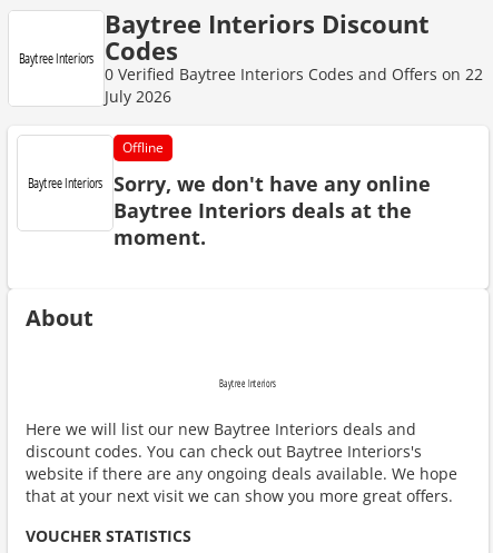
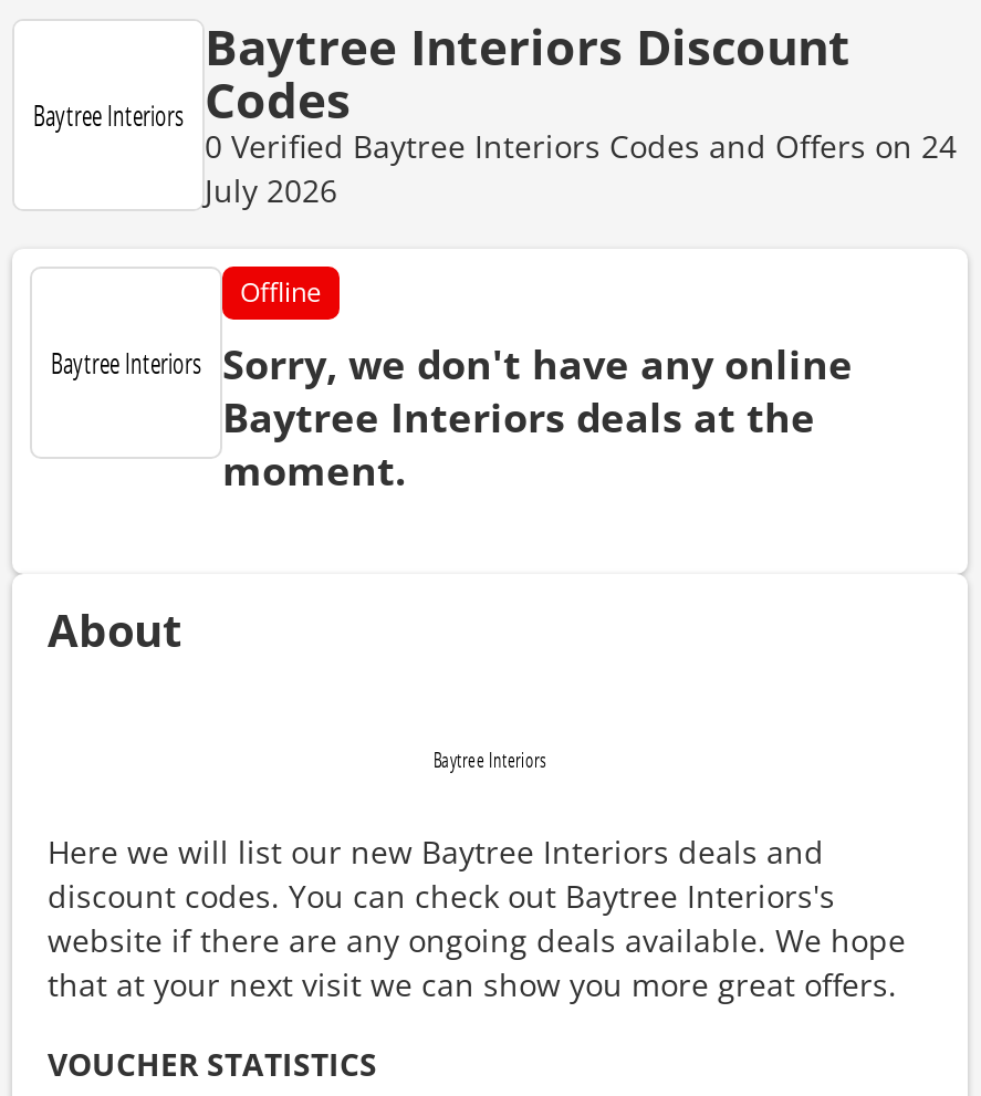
[105,63,483,85] 0 Verified Baytree Interiors Codes and Offers on 22 -> [205,125,957,167] 0 Verified Baytree Interiors Codes and Offers on 24

